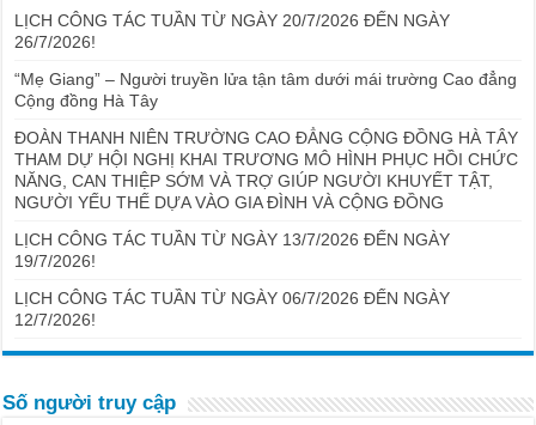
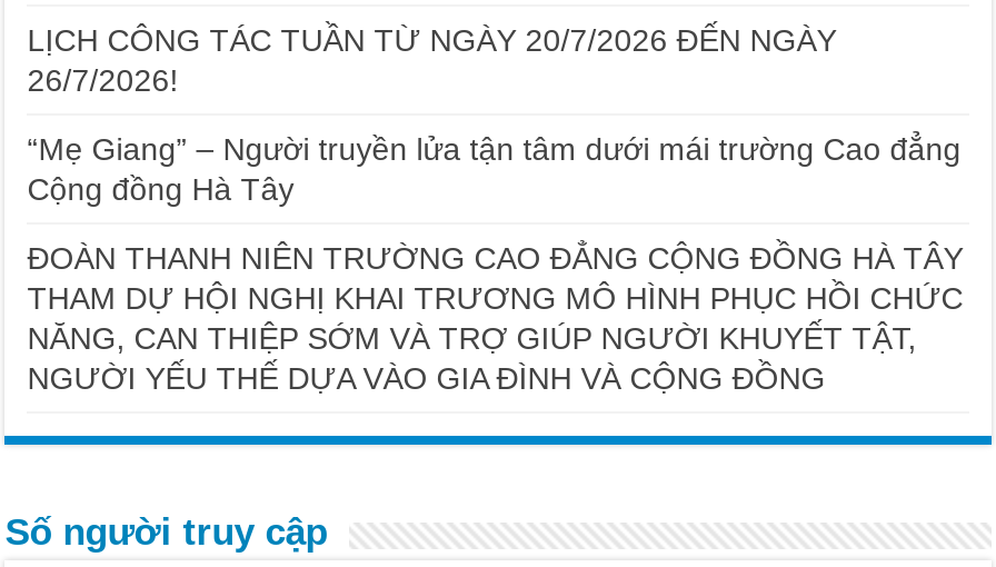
[15,230,450,329] LỊCH CÔNG TÁC TUẦN TỪ NGÀY 13/7/2026 ĐẾN NGÀY | 19/7/2026! | LỊCH CÔNG TÁC TUẦN TỪ NGÀY 06/7/2026 ĐẾN NGÀY | 12/7/2026! -> none

